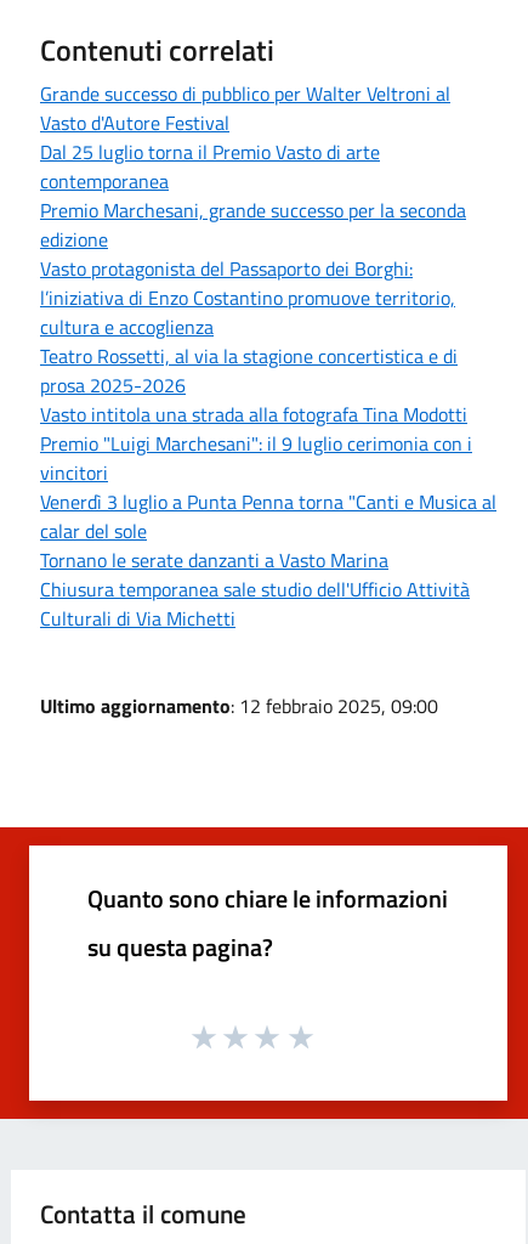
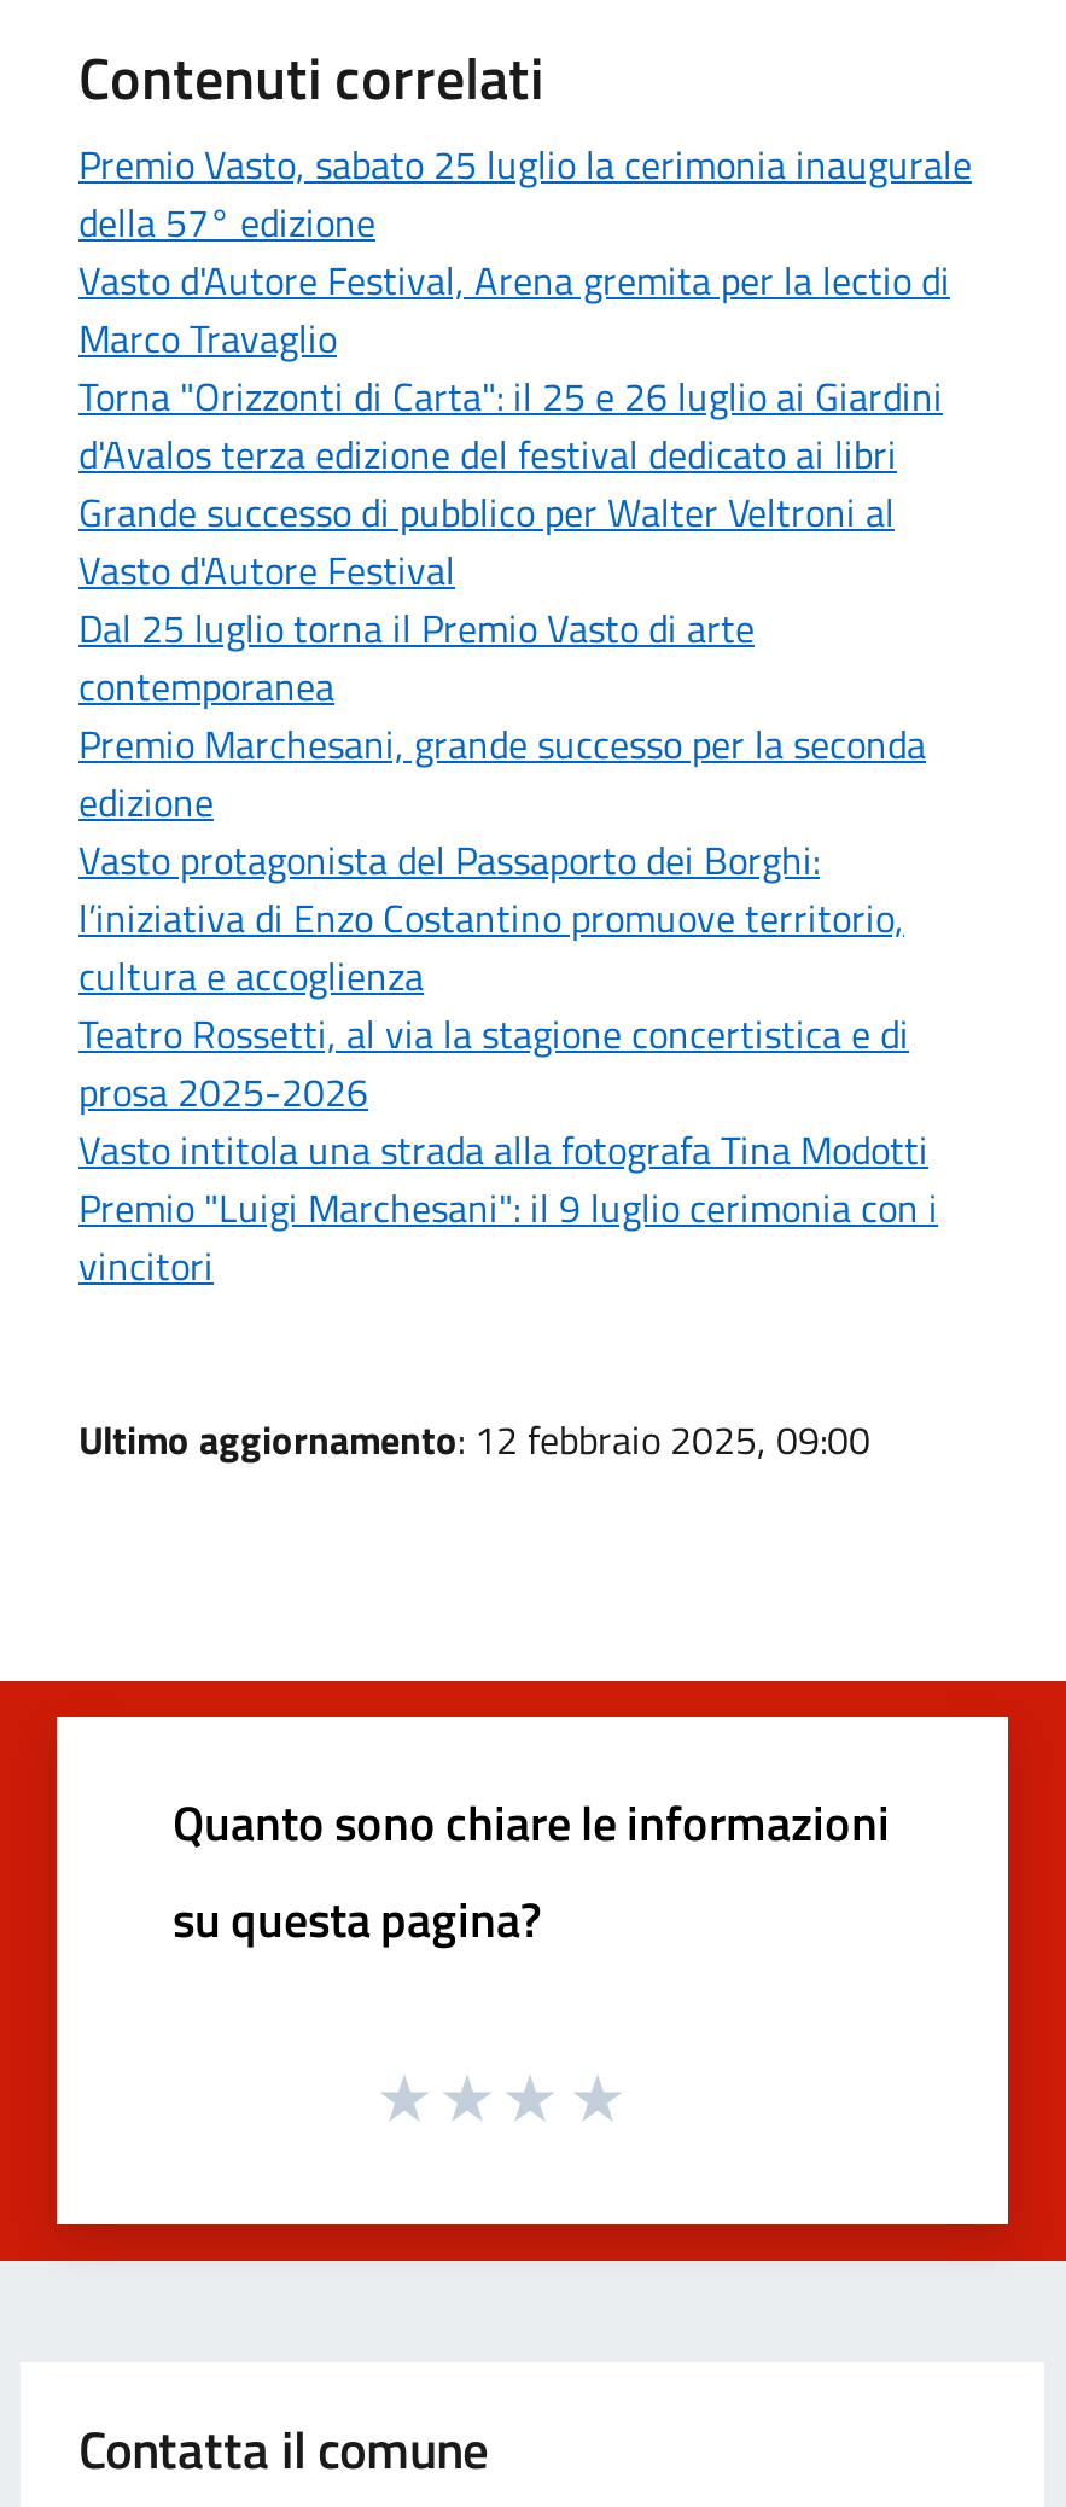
none -> [78,135,972,482] Premio Vasto, sabato 25 luglio la cerimonia inaugurale | della 57° edizione | Vasto d'Autore Festival, Arena gremita per la lectio di | Marco Travaglio | Torna "Orizzonti di Carta": il 25 e 26 luglio ai Giardini | d'Avalos terza edizione del festival dedicato ai libri
moved [40,79,472,487] -> [78,482,938,1294]: Grande successo di pubblico per Walter Veltroni al | Vasto d'Autore Festival | Dal 25 luglio torna il Premio Vasto di arte | ... | Premio "Luigi Marchesani": il 9 luglio cerimonia con i | vincitori
[40,487,496,633] Venerdì 3 luglio a Punta Penna torna "Canti e Musica al | calar del sole | Tornano le serate danzanti a Vasto Marina | Chiusura temporanea sale studio dell'Ufficio Attività | Culturali di Via Michetti -> none

